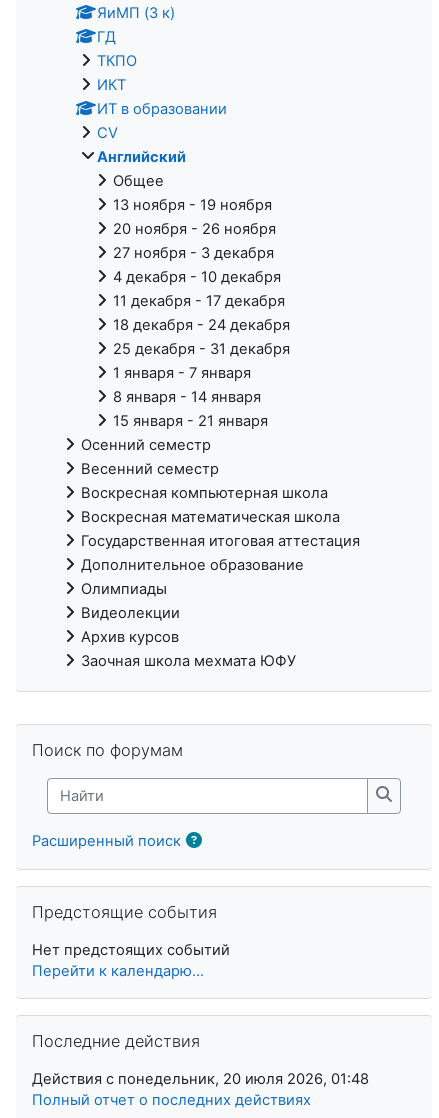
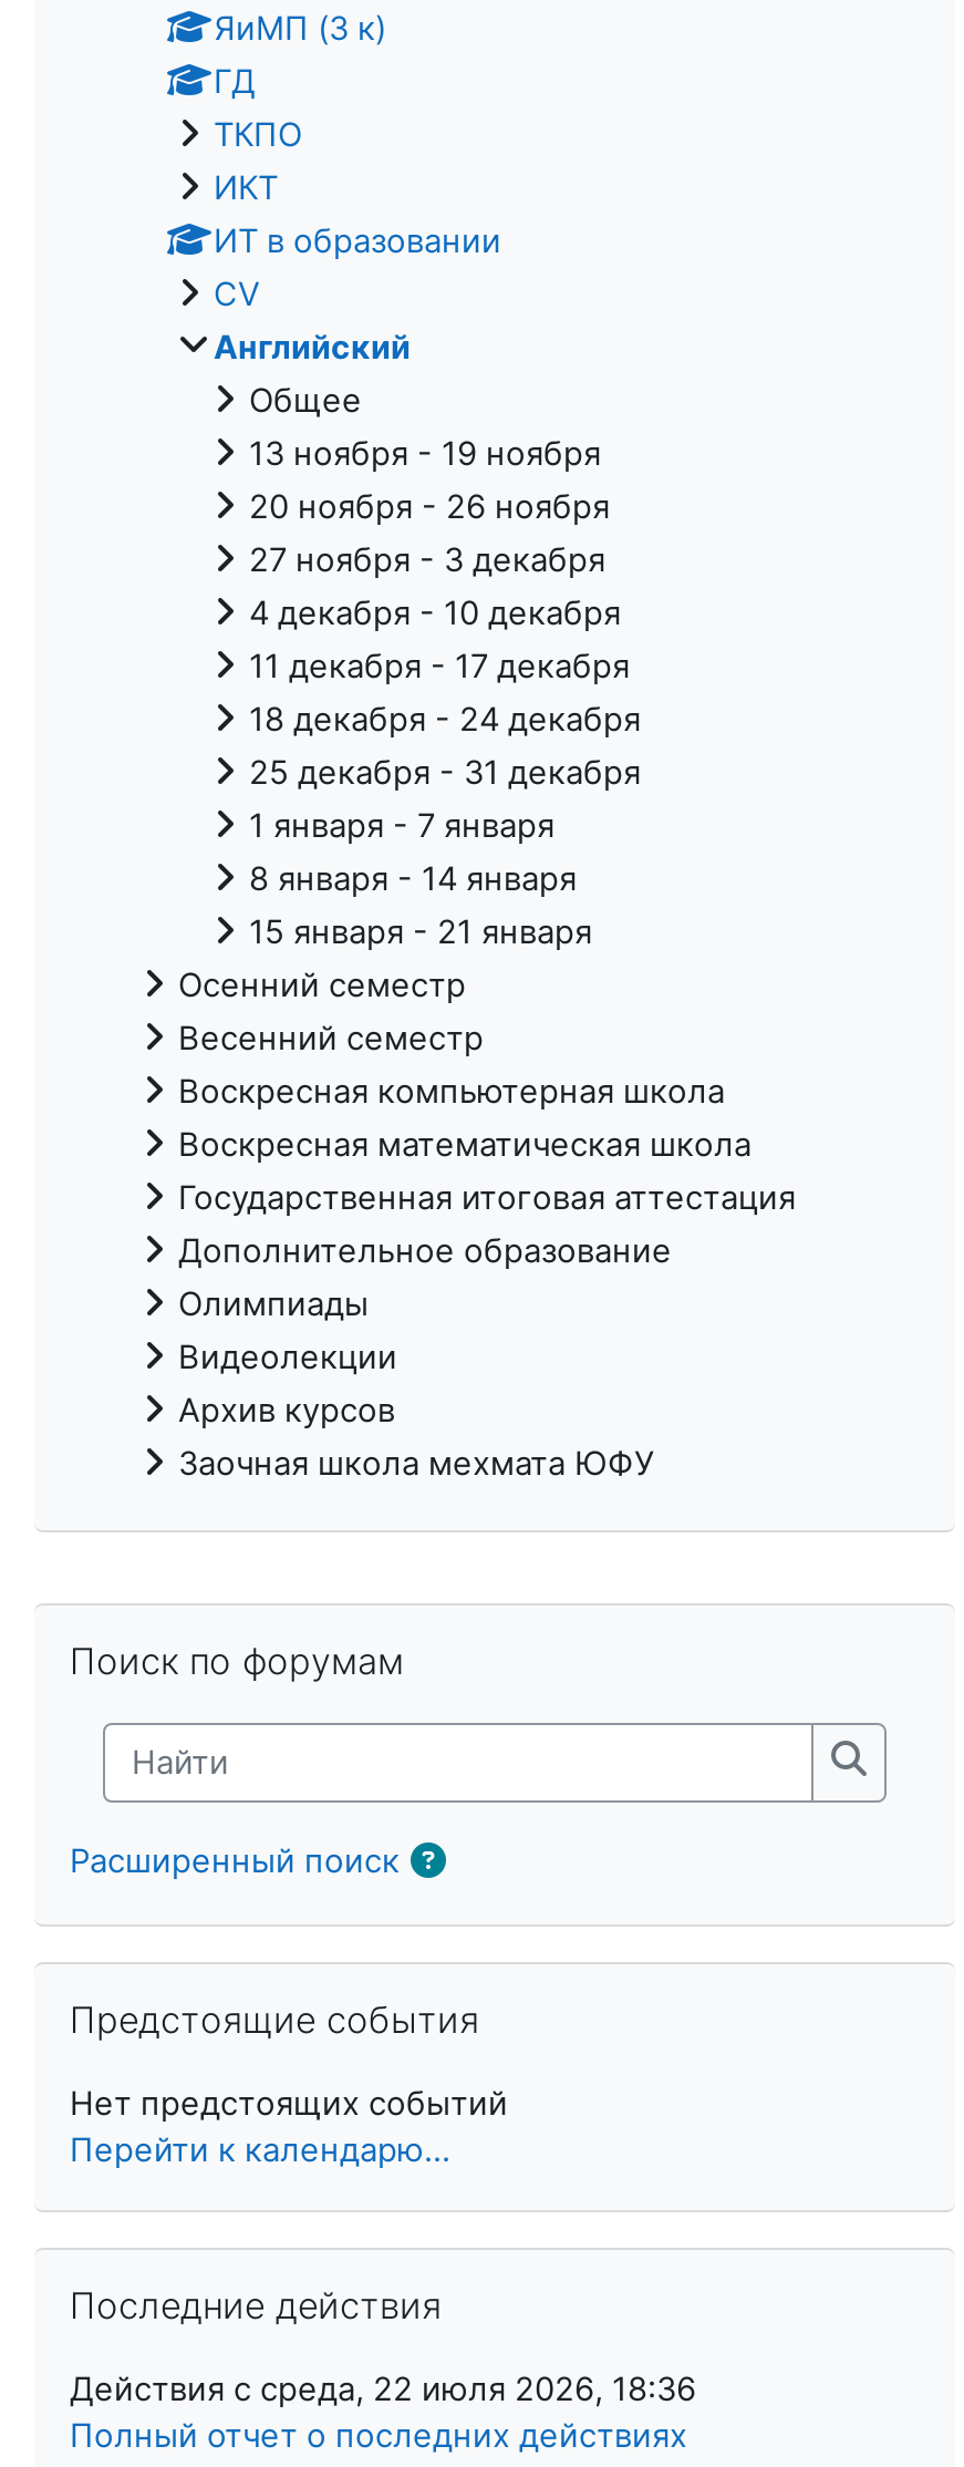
[32,1070,369,1088] Действия с понедельник, 20 июля 2026, 01:48 -> [70,2369,696,2409] Действия с среда, 22 июля 2026, 18:36

